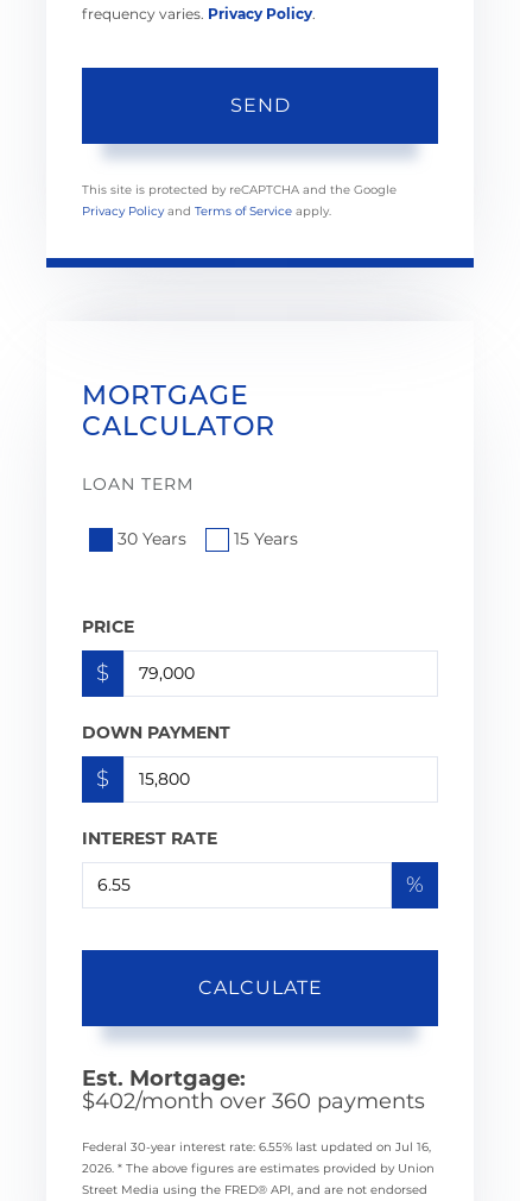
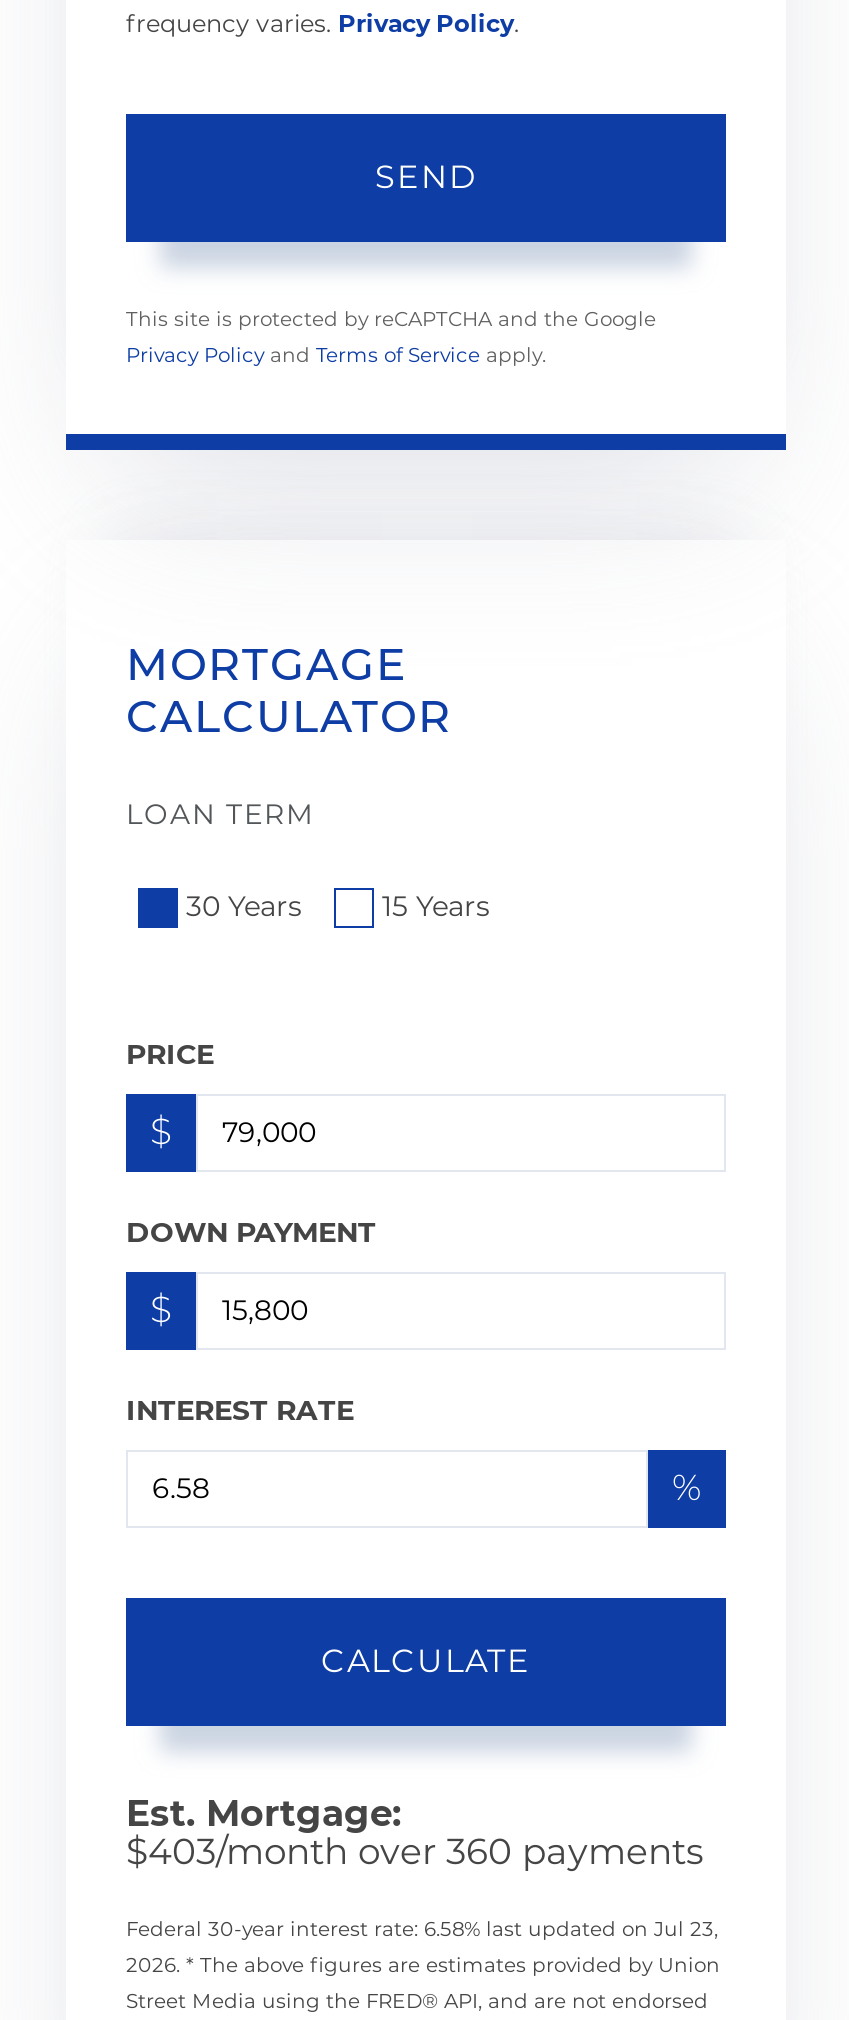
[82,1087,425,1114] $402/month over 360 payments -> [126,1829,704,1873] $403/month over 360 payments
[82,1139,431,1154] Federal 30-year interest rate: 6.55% last updated on Jul 16, -> [126,1915,718,1941] Federal 30-year interest rate: 6.58% last updated on Jul 23,

